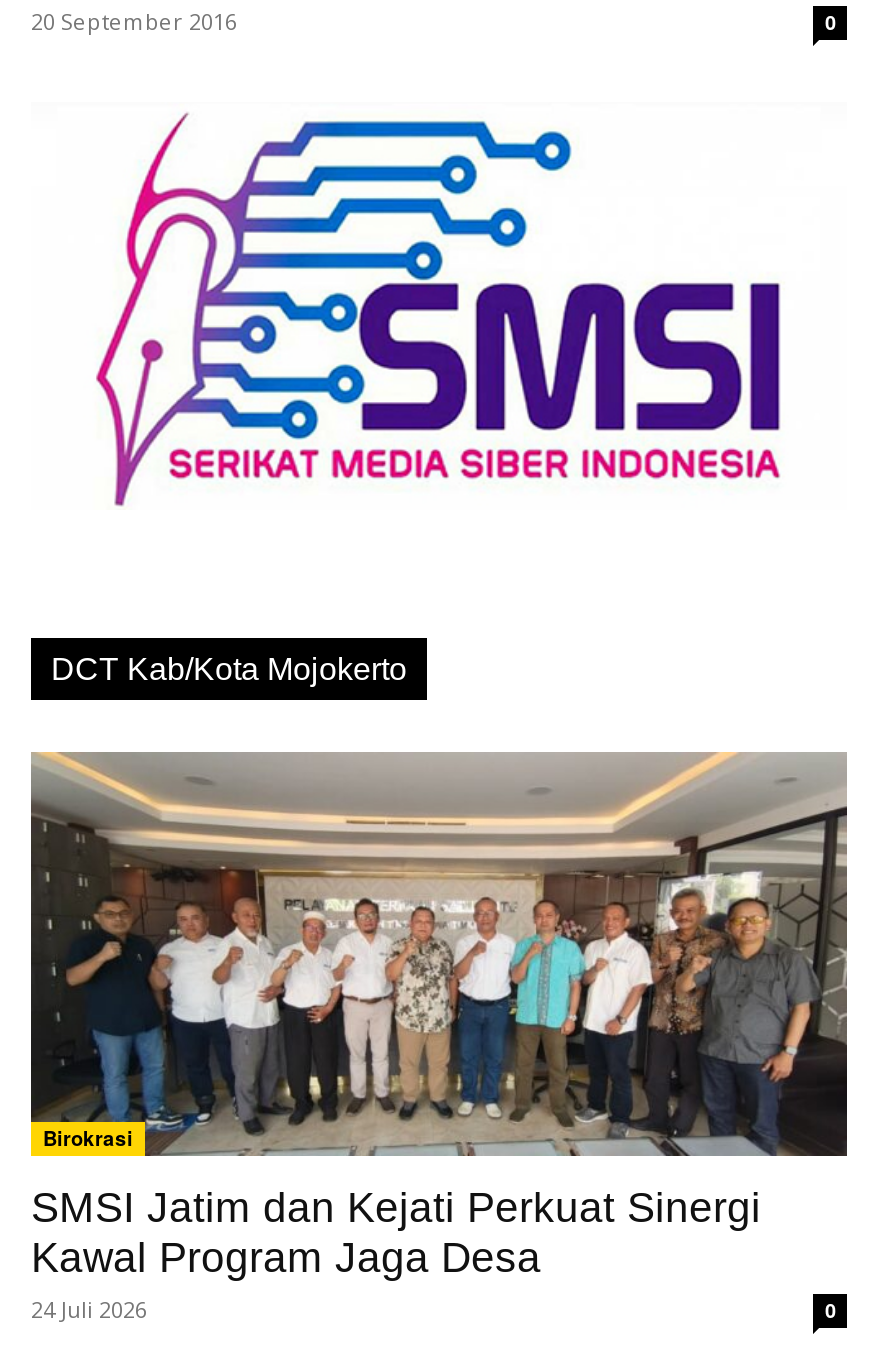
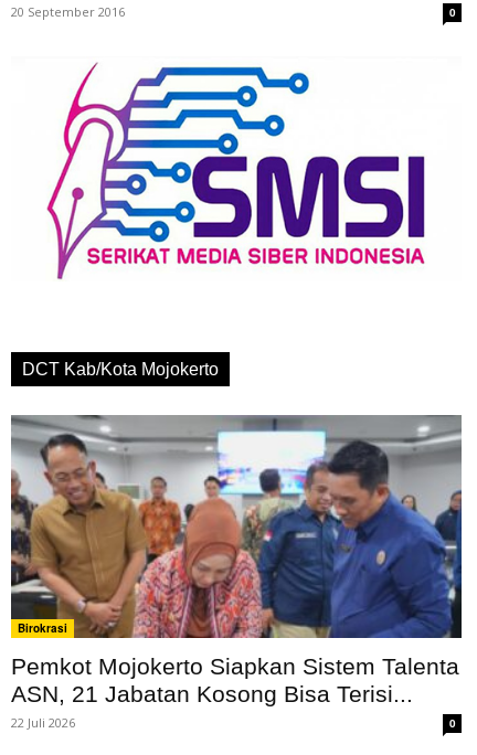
[29,750,849,1324] [image] | SMSI Jatim dan Kejati Perkuat Sinergi | Kawal Program Jaga Desa | 24 Juli 2026 -> [10,414,463,731] [image] | Pemkot Mojokerto Siapkan Sistem Talenta | ASN, 21 Jabatan Kosong Bisa Terisi... | 22 Juli 2026

